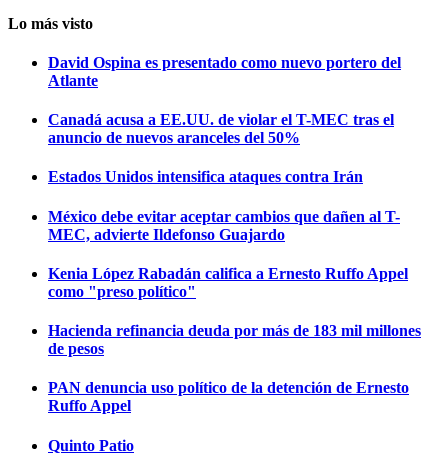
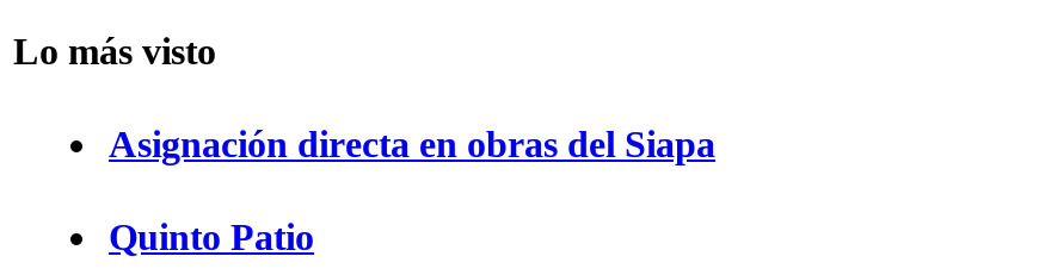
[48,54,421,414] David Ospina es presentado como nuevo portero del | Atlante | Canadá acusa a EE.UU. de violar el T-MEC tras el | anuncio de nuevos aranceles del 50% | Estados Unidos intensifica ataques contra Irán | México debe evitar aceptar cambios que dañen al T- | MEC, advierte Ildefonso Guajardo | Kenia López Rabadán califica a Ernesto Ruffo Appel | como "preso político" | Hacienda refinancia deuda por más de 183 mil millones | de pesos | PAN denuncia uso político de la detención de Ernesto | Ruffo Appel -> [109,123,715,164] Asignación directa en obras del Siapa

